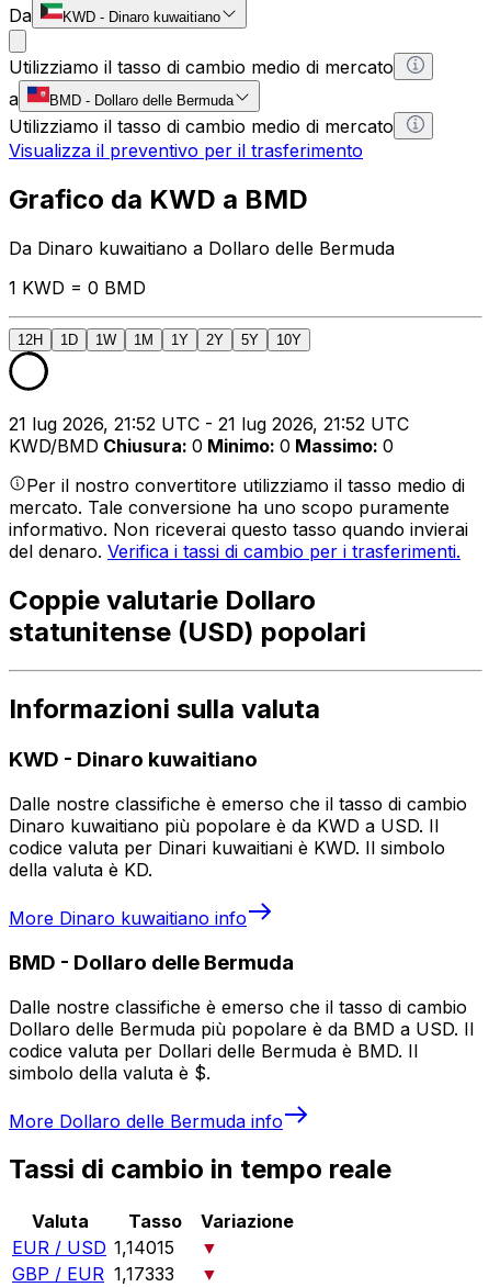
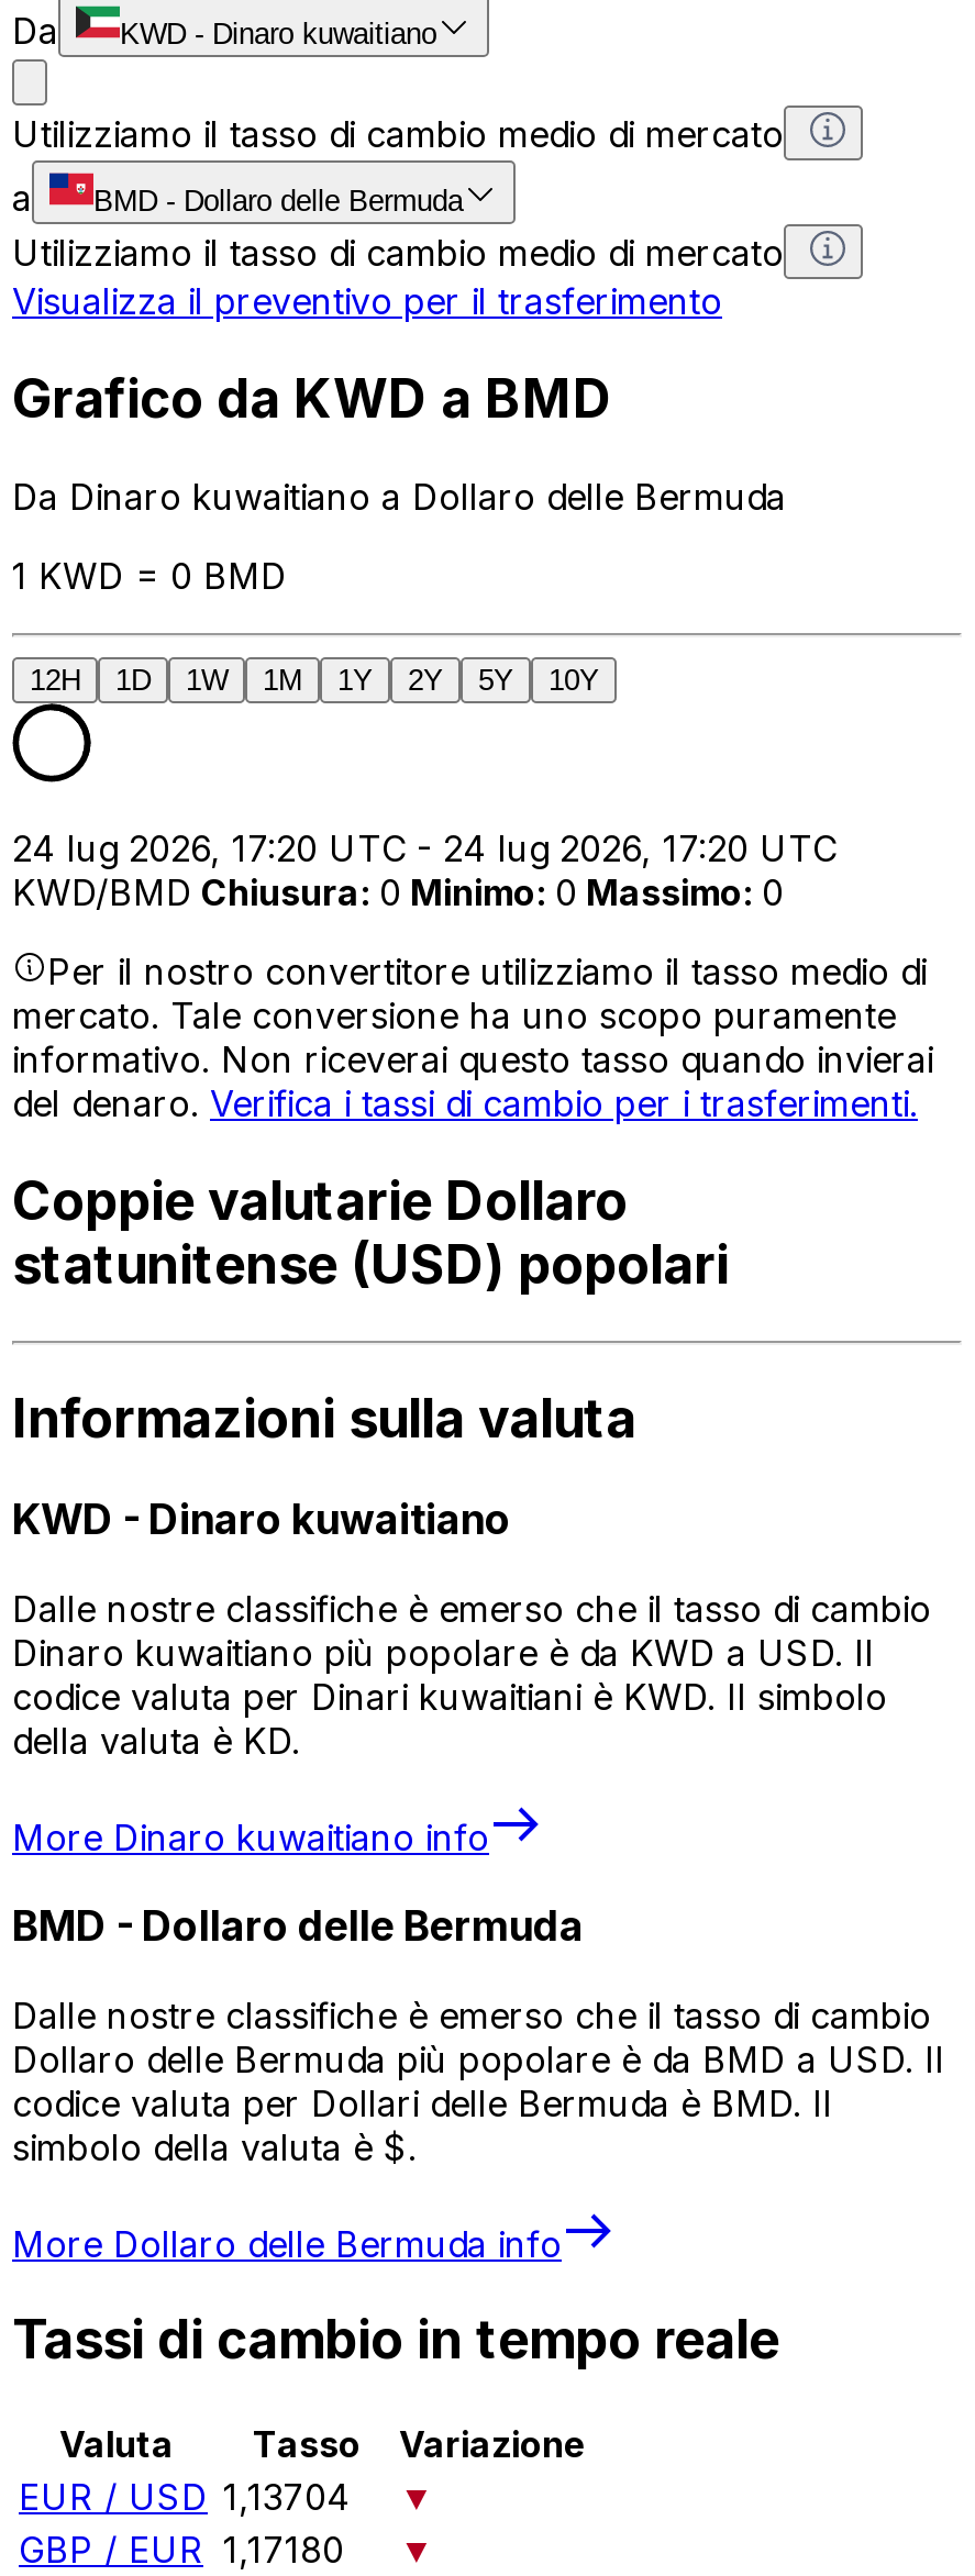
[9,413,409,435] 21 lug 2026, 21:52 UTC - 21 lug 2026, 21:52 UTC -> [12,826,836,870] 24 lug 2026, 17:20 UTC - 24 lug 2026, 17:20 UTC
[12,1237,174,1259] EUR / USD 1,14015 -> [19,2476,351,2520] EUR / USD 1,13704
[12,1263,174,1285] GBP / EUR 1,17333 -> [19,2528,344,2572] GBP / EUR 1,17180

